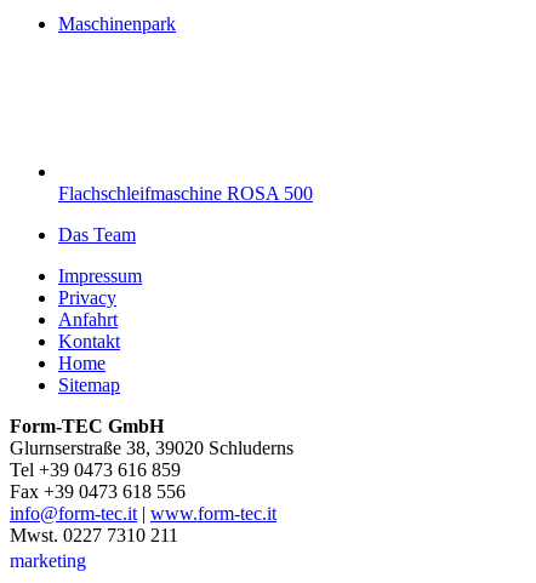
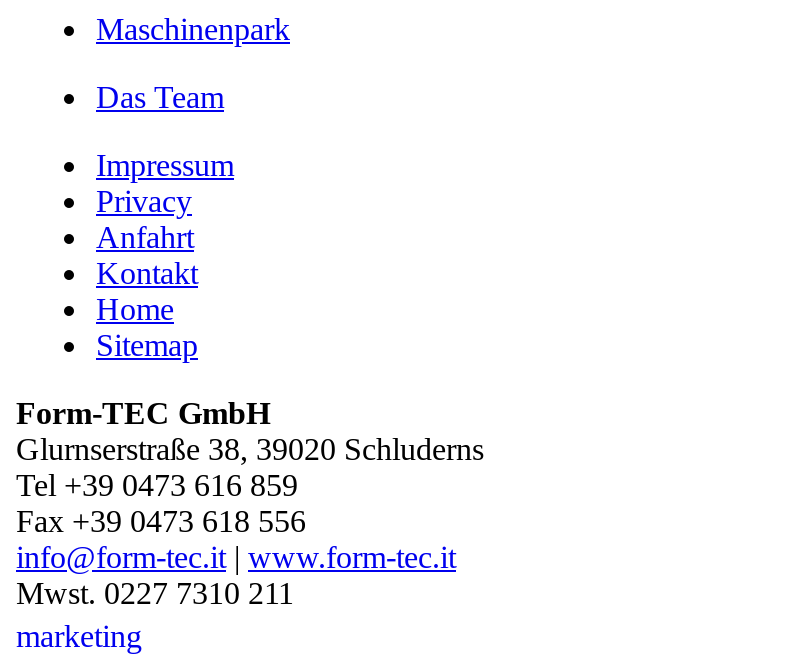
[58,184,313,204] Flachschleifmaschine ROSA 500 -> none

